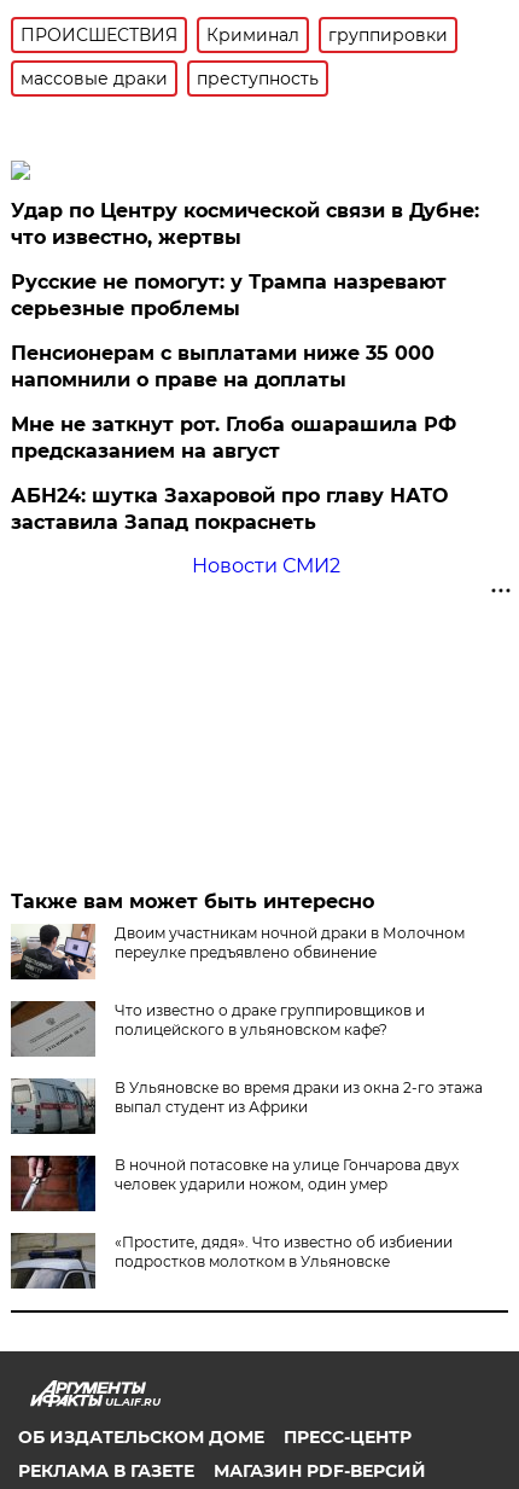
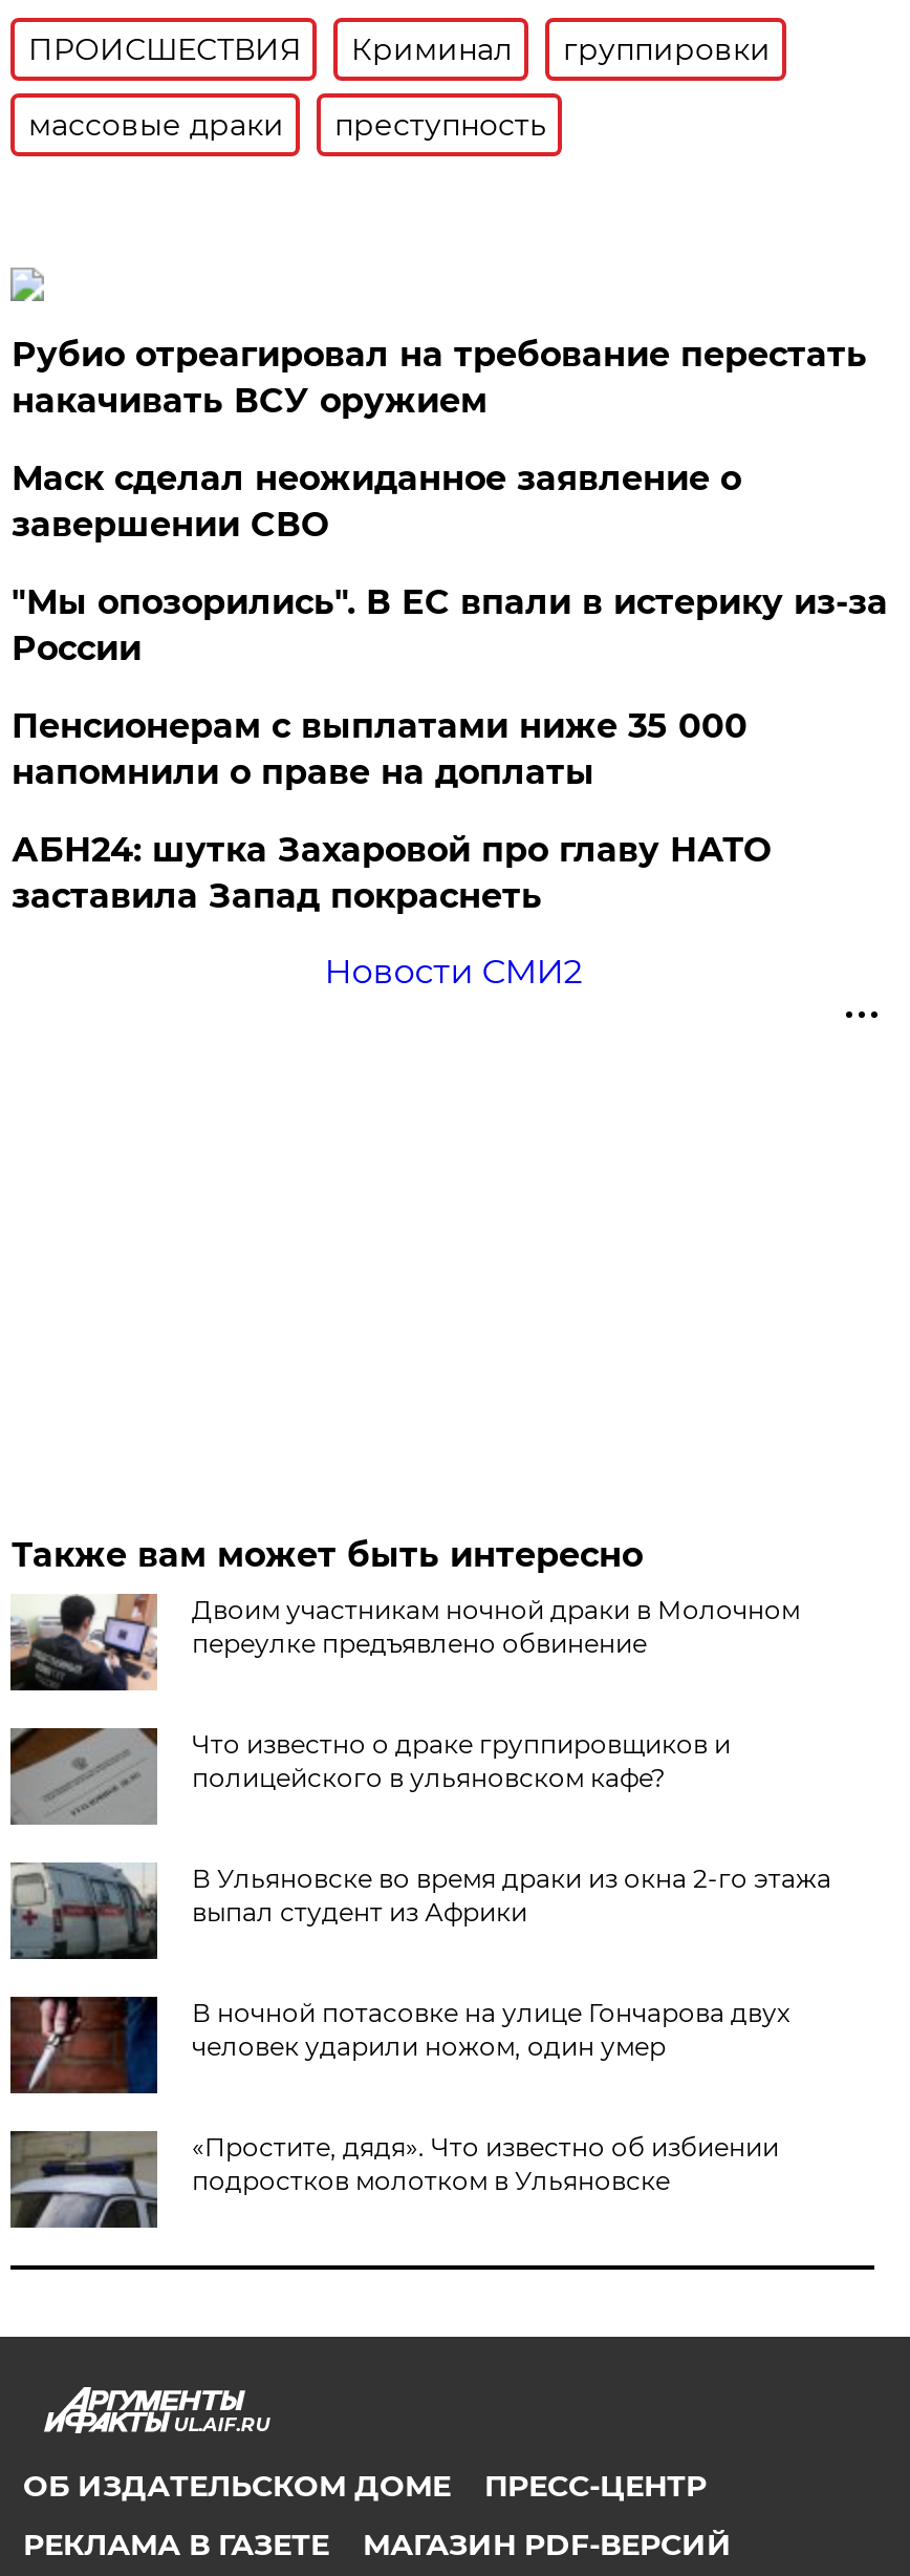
[11,199,480,320] Удар по Центру космической связи в Дубне: | что известно, жертвы | Русские не помогут: у Трампа назревают | серьезные проблемы -> [11,335,888,668] Рубио отреагировал на требование перестать | накачивать ВСУ оружием | Маск сделал неожиданное заявление о | завершении СВО | "Мы опозорились". В ЕС впали в истерику из-за | России
moved [11,342,435,391] -> [11,706,747,792]: Пенсионерам с выплатами ниже 35 000 | напомнили о праве на доплаты
[11,413,457,463] Мне не заткнут рот. Глоба ошарашила РФ | предсказанием на август -> none

